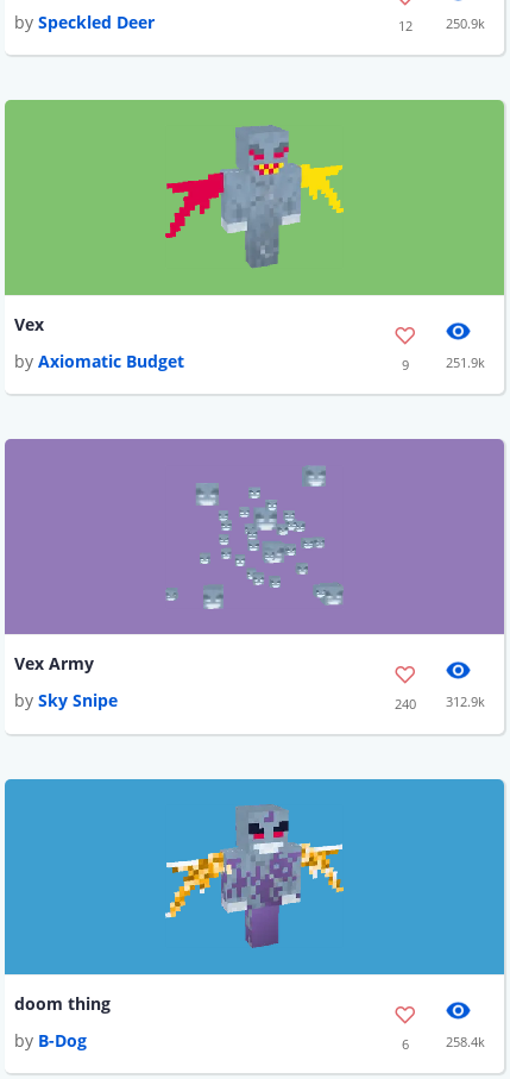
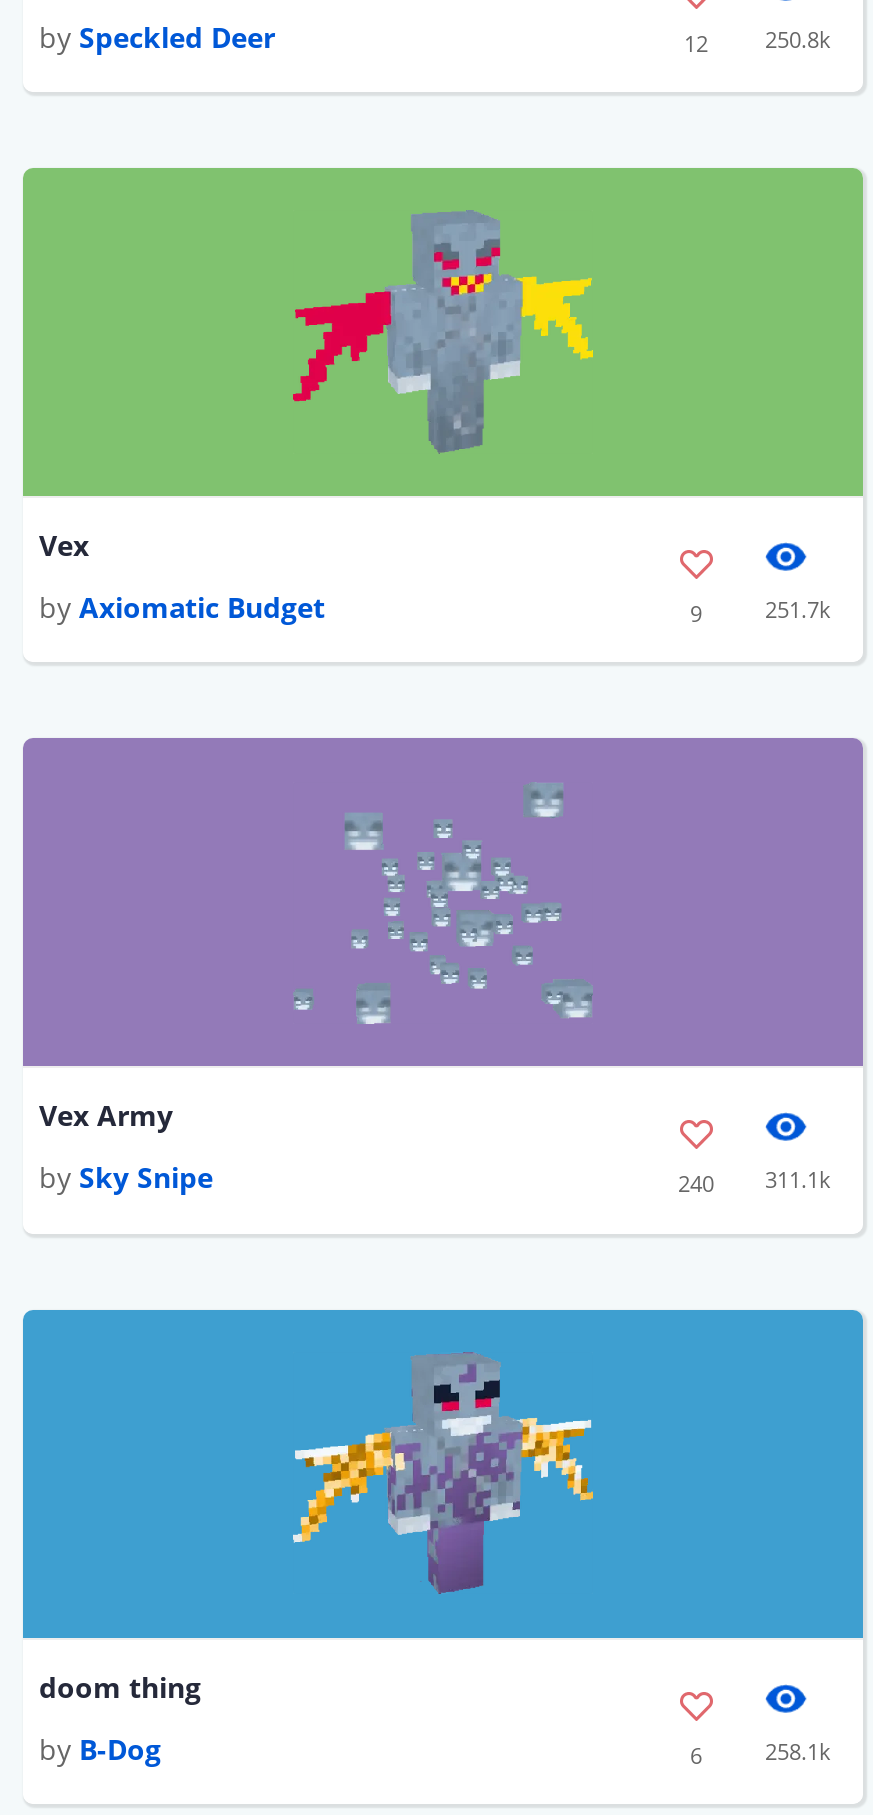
[398,14,485,34] 12 250.9k -> [684,23,831,57] 12 250.8k
[446,353,485,371] 251.9k -> [765,594,831,624] 251.7k
[394,693,485,713] 240 312.9k -> [678,1165,831,1199] 240 311.1k
[446,1033,485,1050] 258.4k -> [765,1736,831,1766] 258.1k

